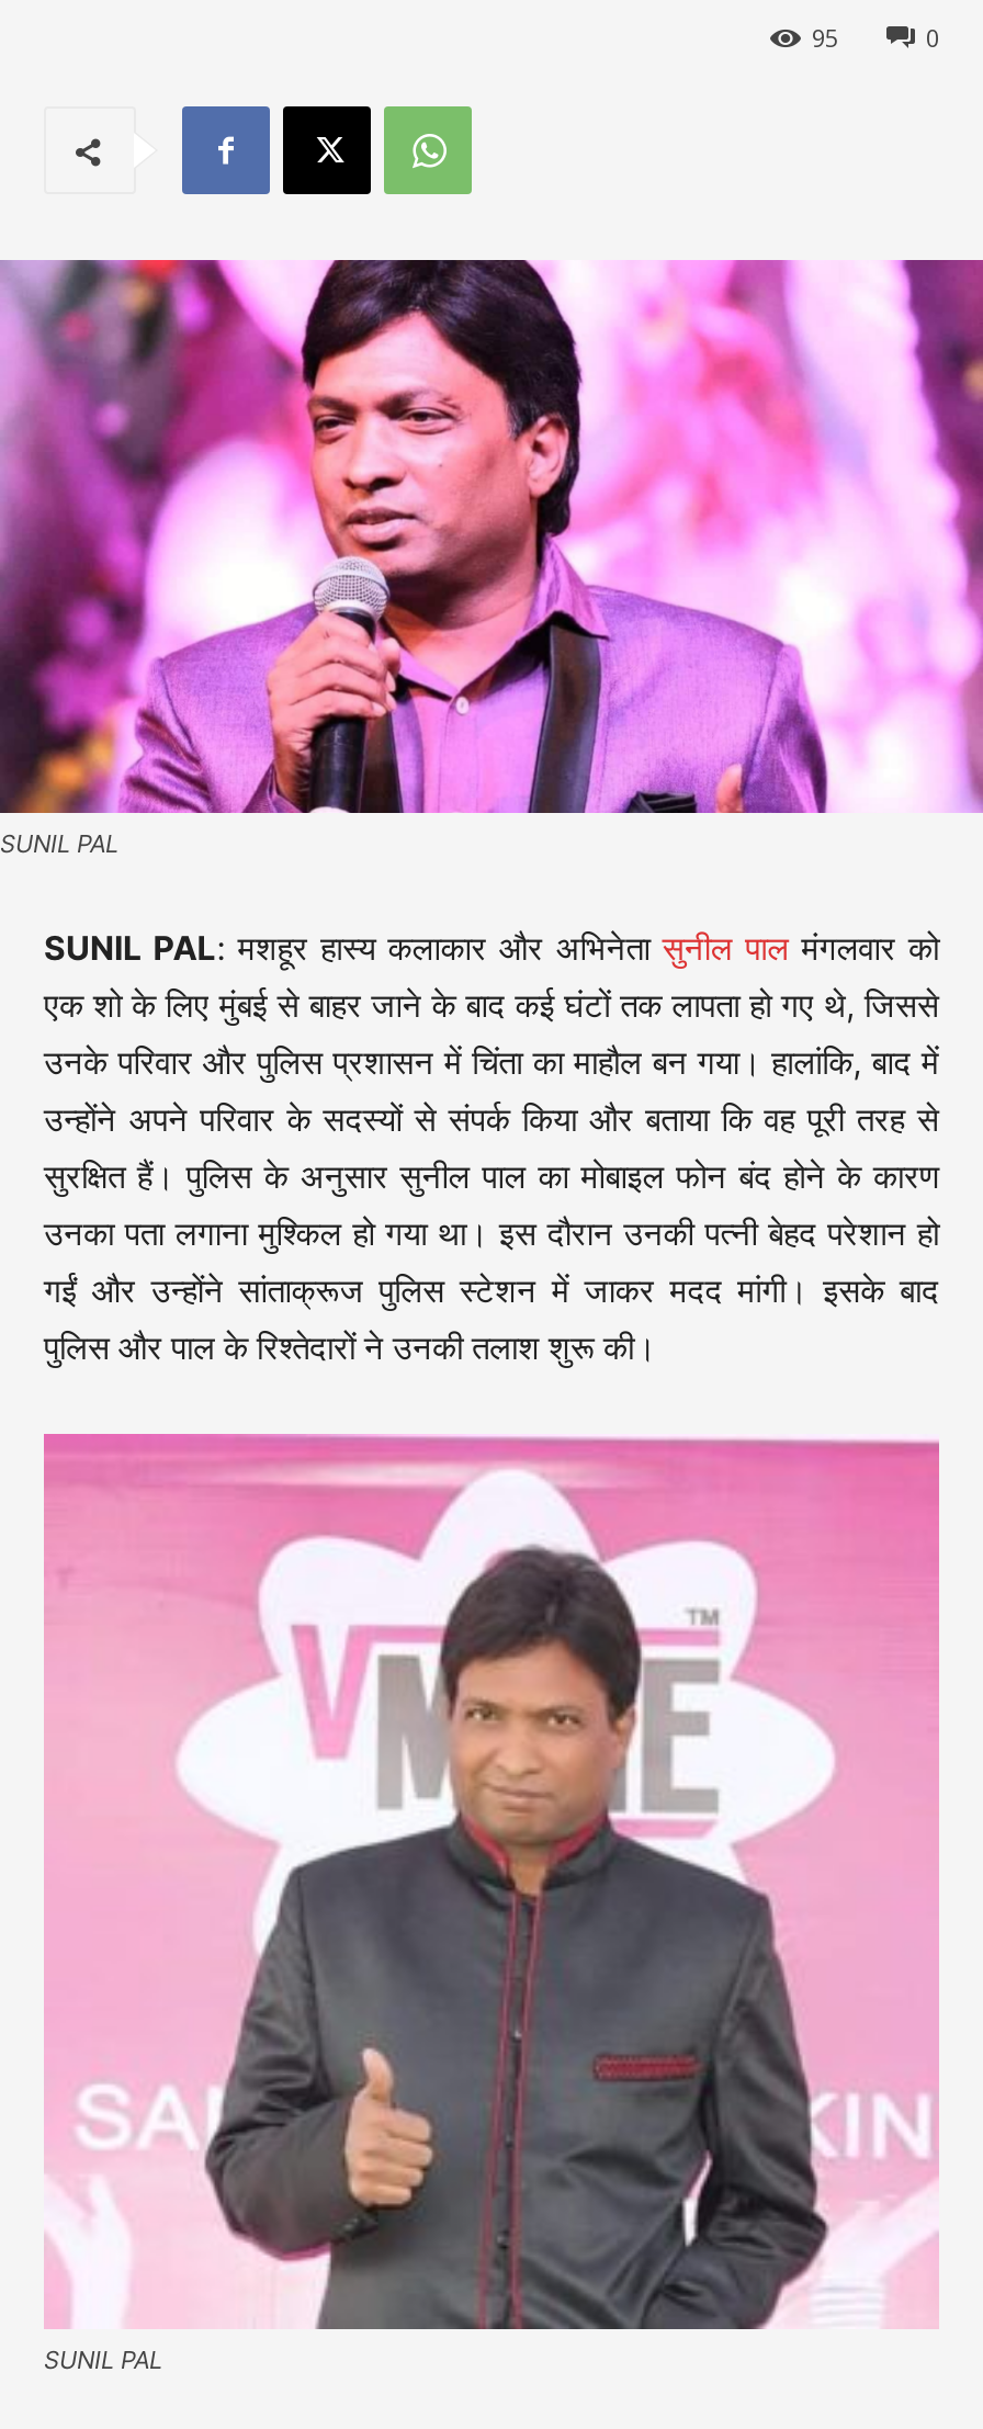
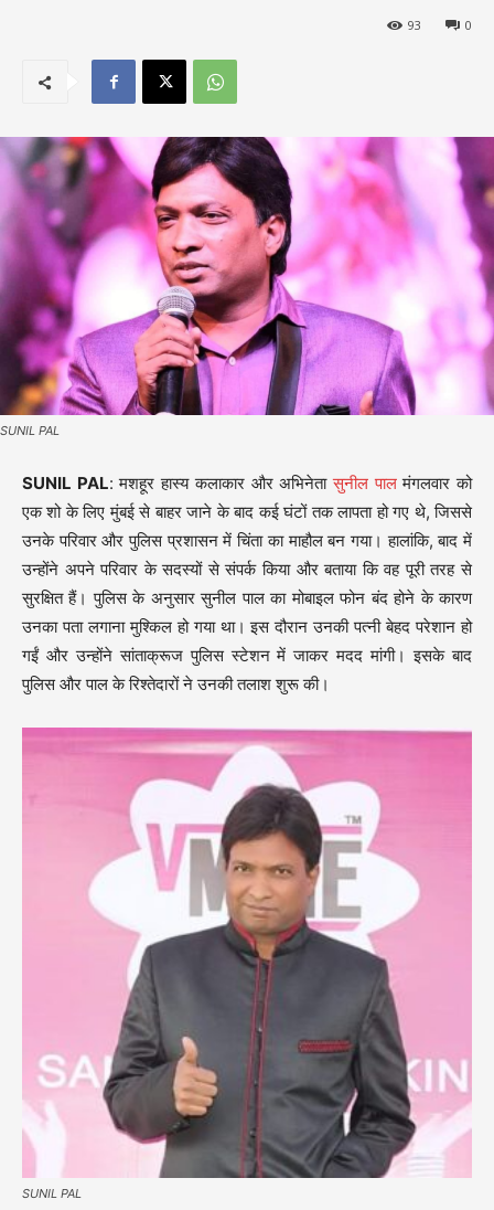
[812,21,838,54] 95 -> [408,17,421,33] 93

